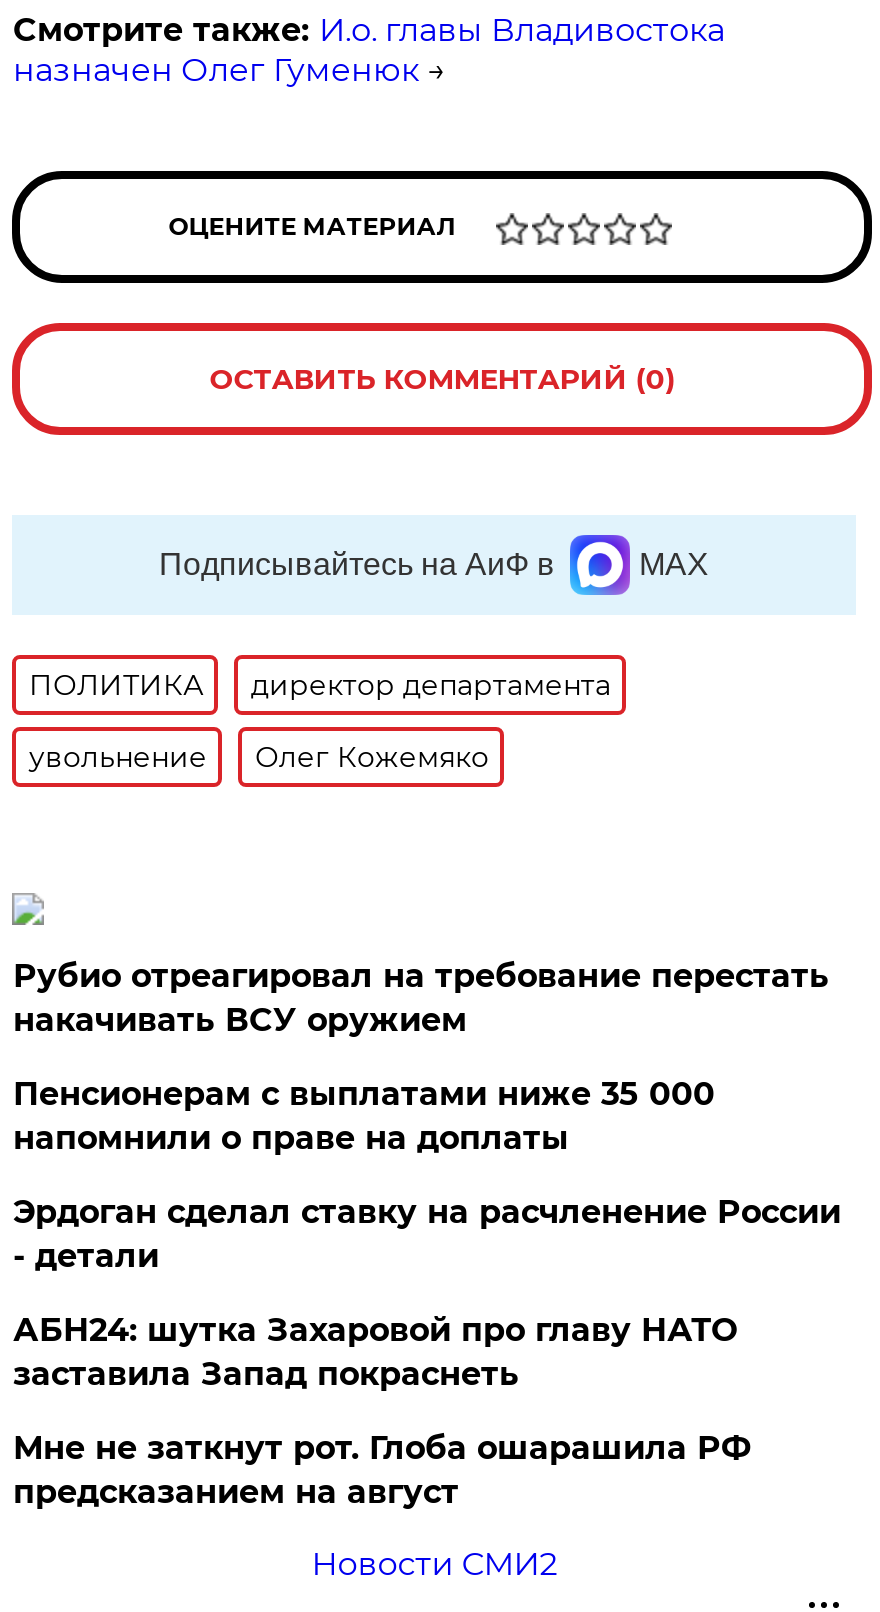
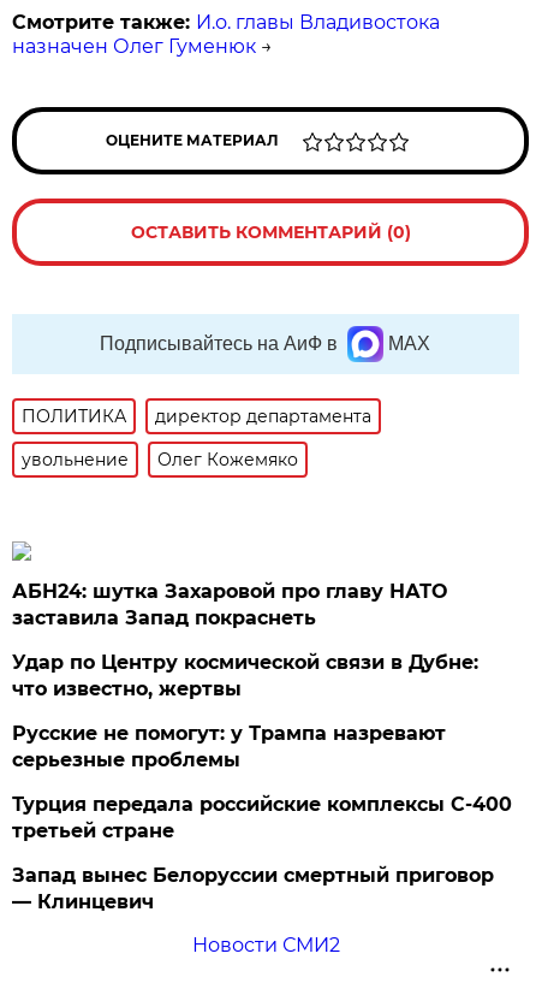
[13,957,841,1275] Рубио отреагировал на требование перестать | накачивать ВСУ оружием | Пенсионерам с выплатами ниже 35 000 | напомнили о праве на доплаты | Эрдоган сделал ставку на расчленение России | - детали -> none
moved [13,1311,737,1393] -> [12,580,448,629]: АБН24: шутка Захаровой про главу НАТО | заставила Запад покраснеть
[13,1429,751,1511] Мне не заткнут рот. Глоба ошарашила РФ | предсказанием на август -> [12,651,512,913] Удар по Центру космической связи в Дубне: | что известно, жертвы | Русские не помогут: у Трампа назревают | серьезные проблемы | Турция передала российские комплексы С-400 | третьей стране | Запад вынес Белоруссии смертный приговор | — Клинцевич

